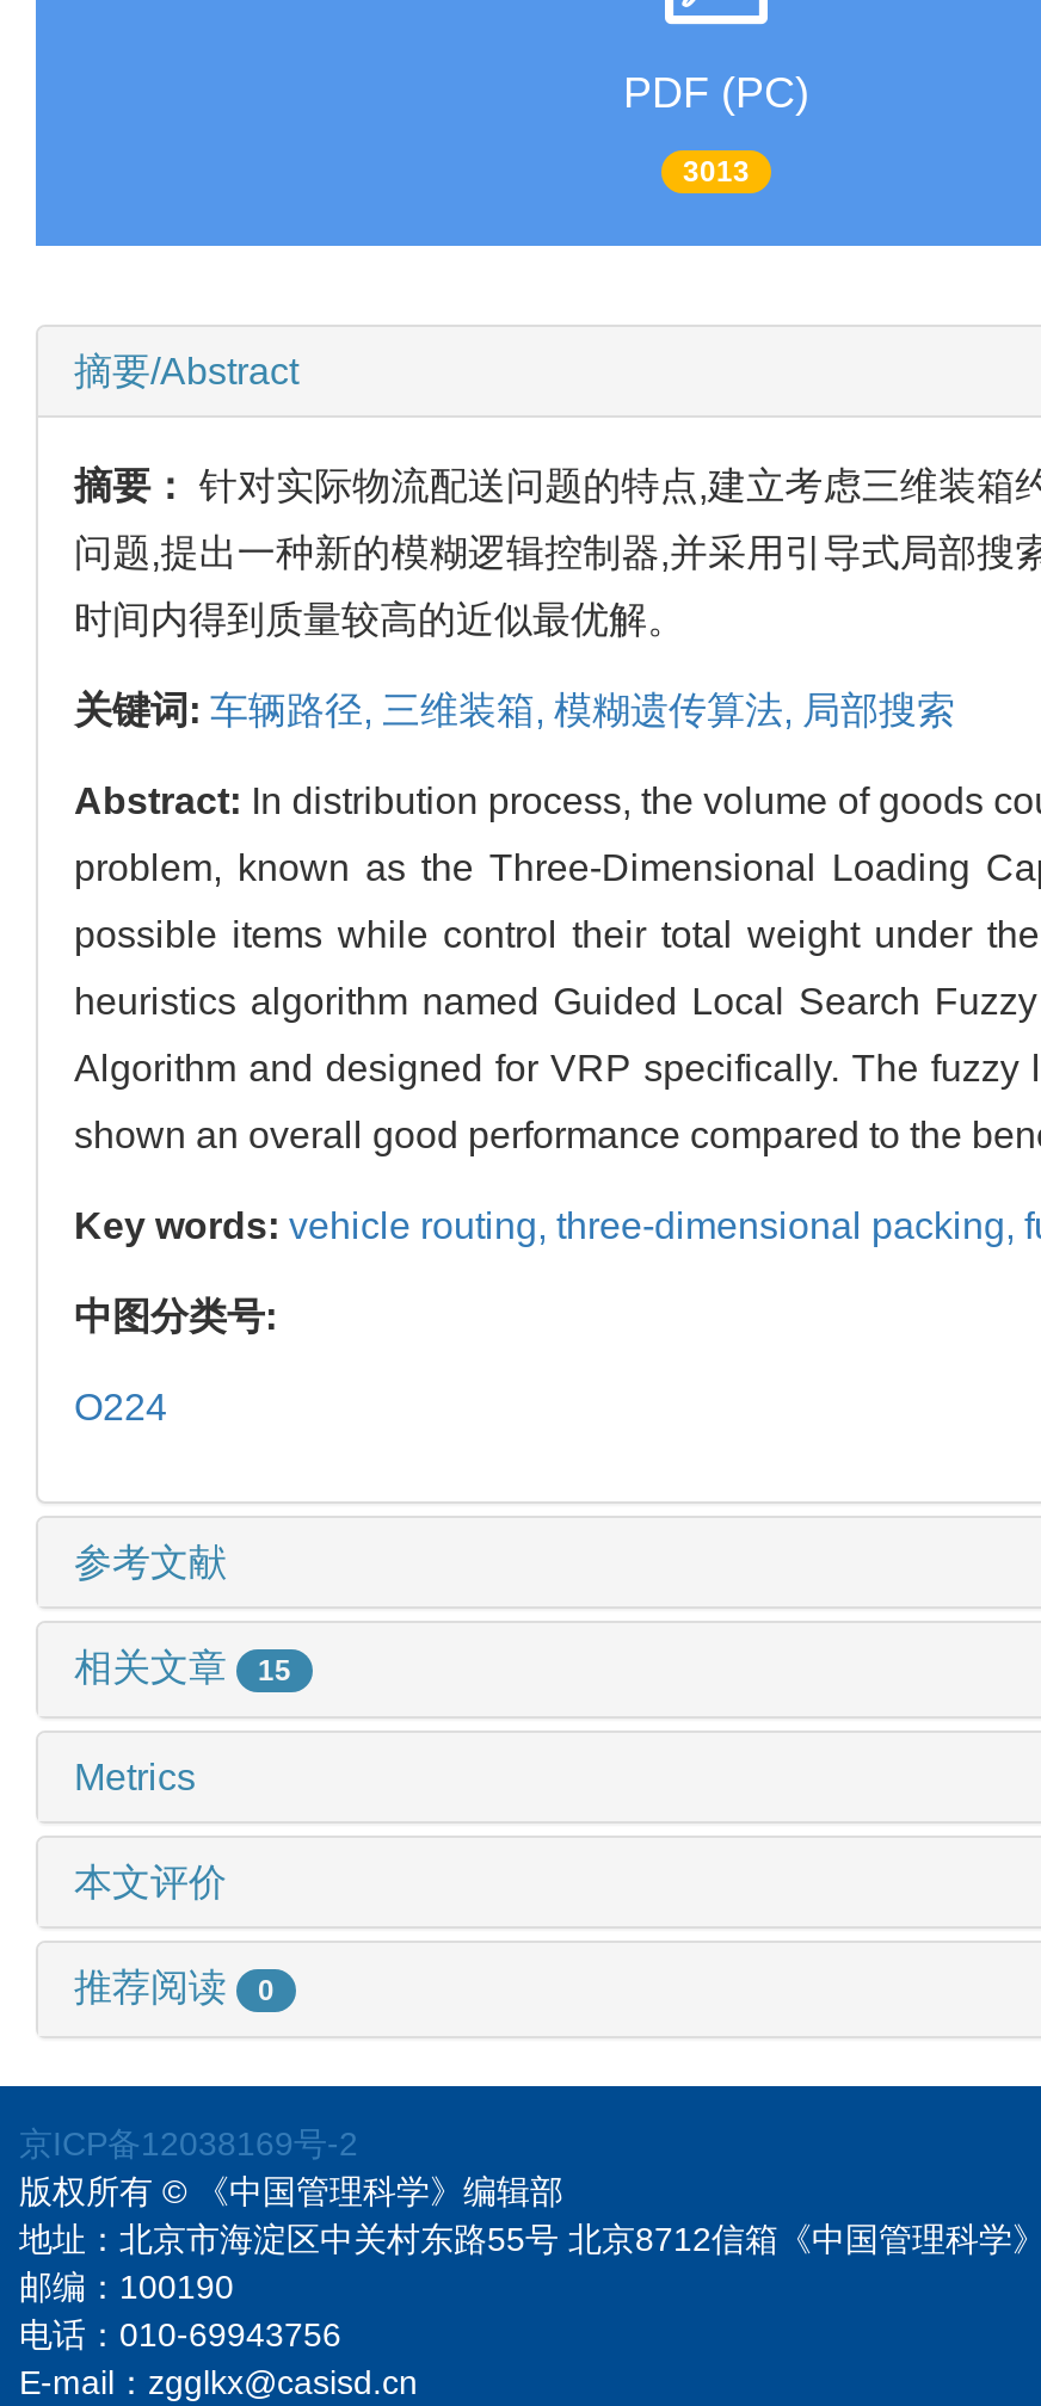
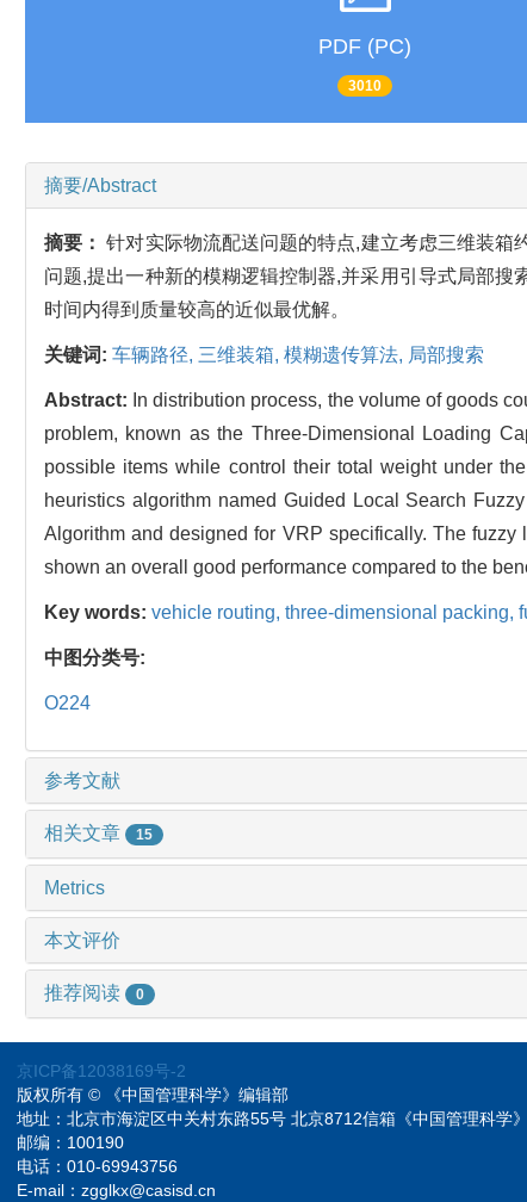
[683,154,750,188] 3013 -> [348,77,382,94] 3010

